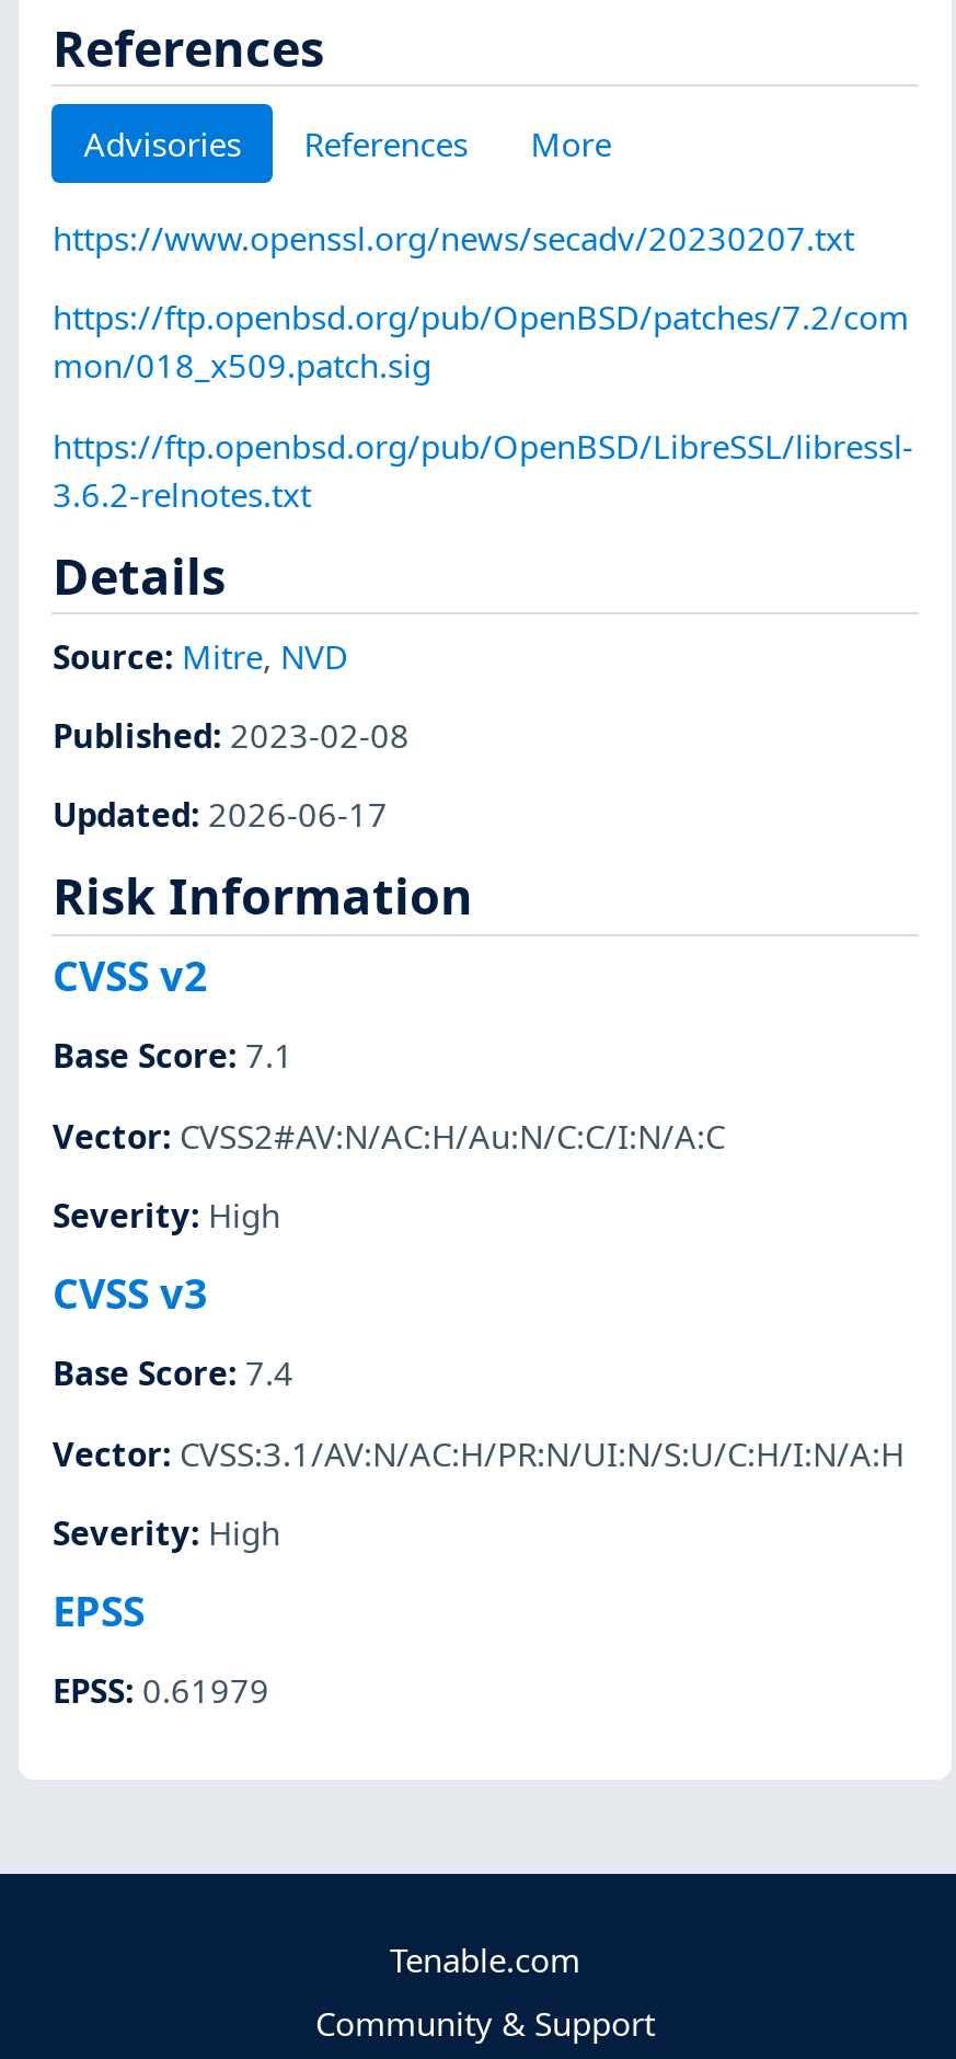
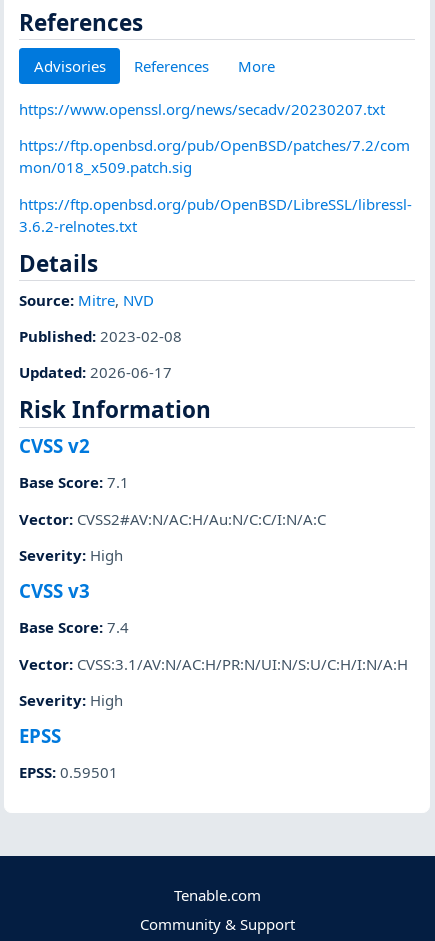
[53,1669,269,1713] EPSS: 0.61979 -> [19,762,118,782] EPSS: 0.59501

